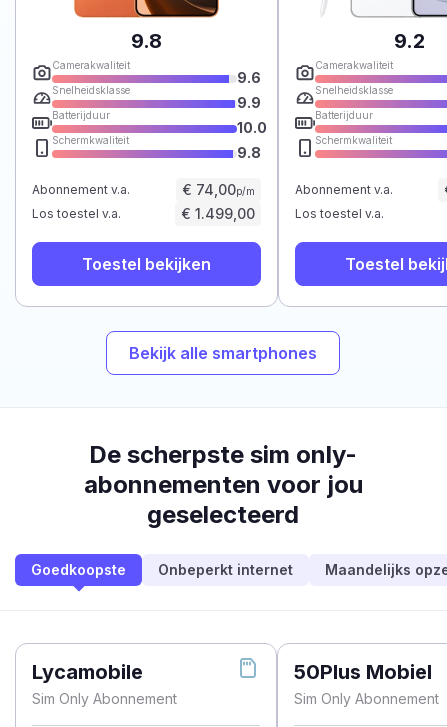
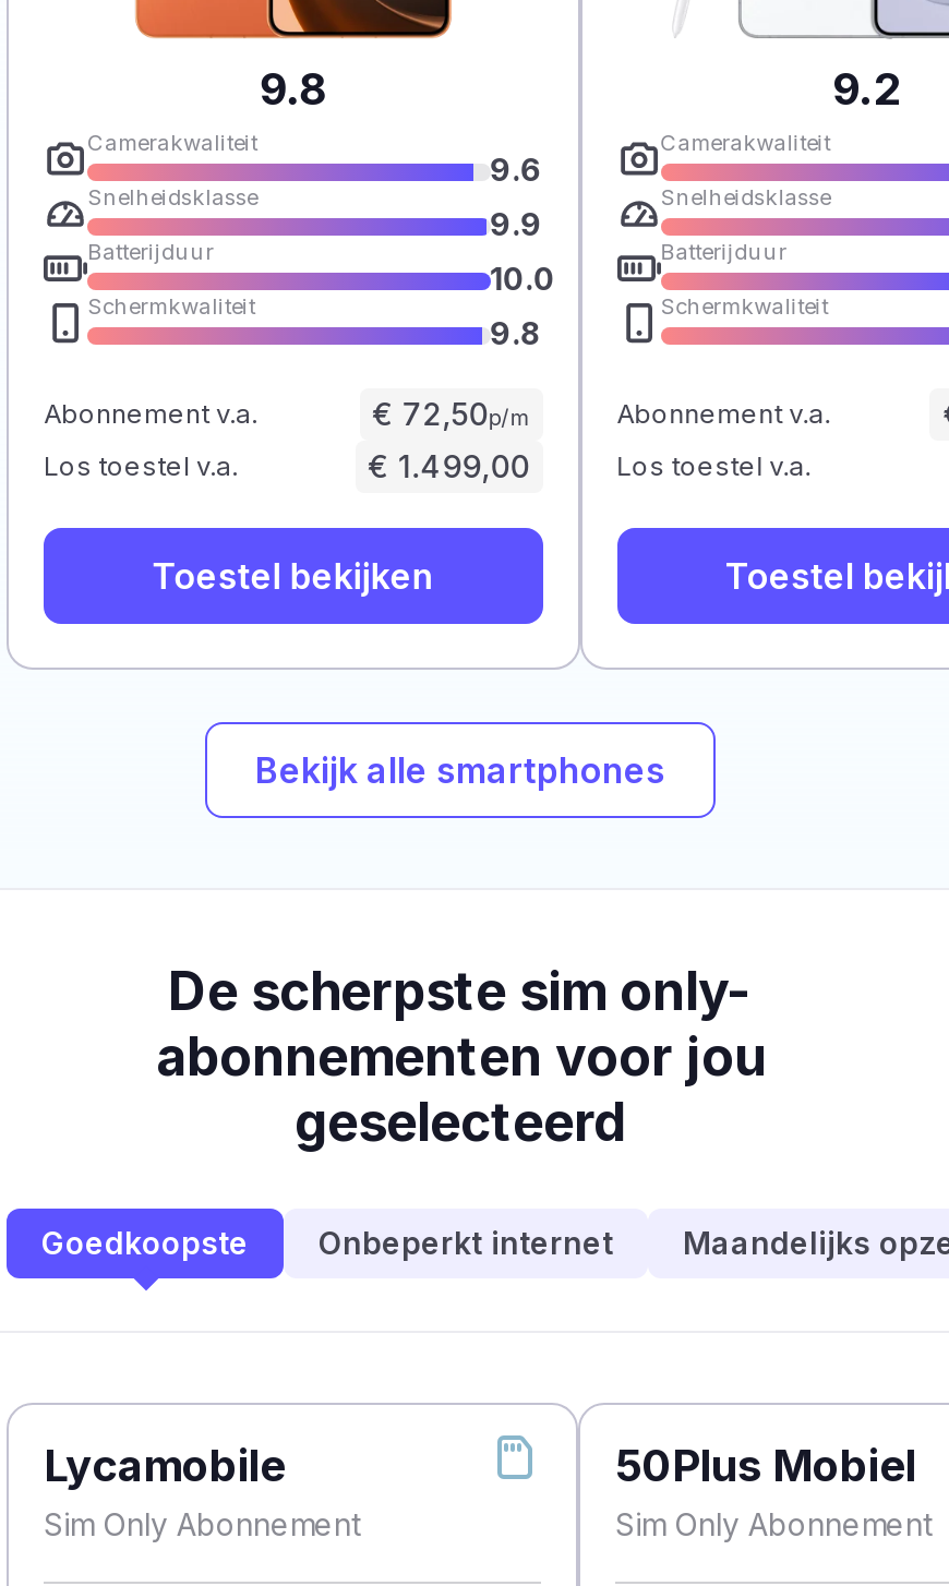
[182,181,255,198] € 74,00p/m -> [372,394,529,431] € 72,50p/m

